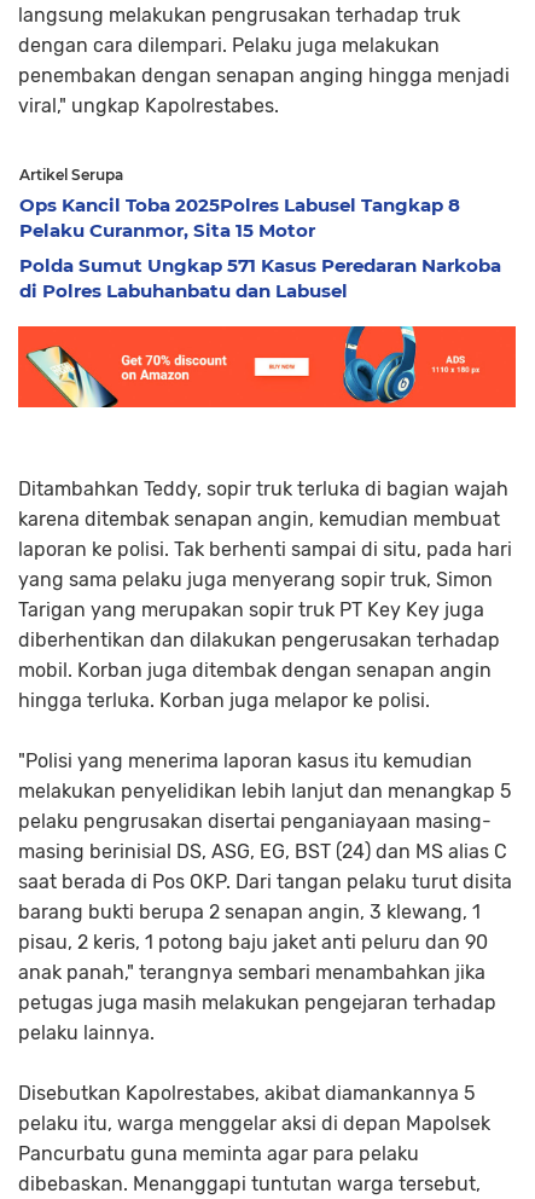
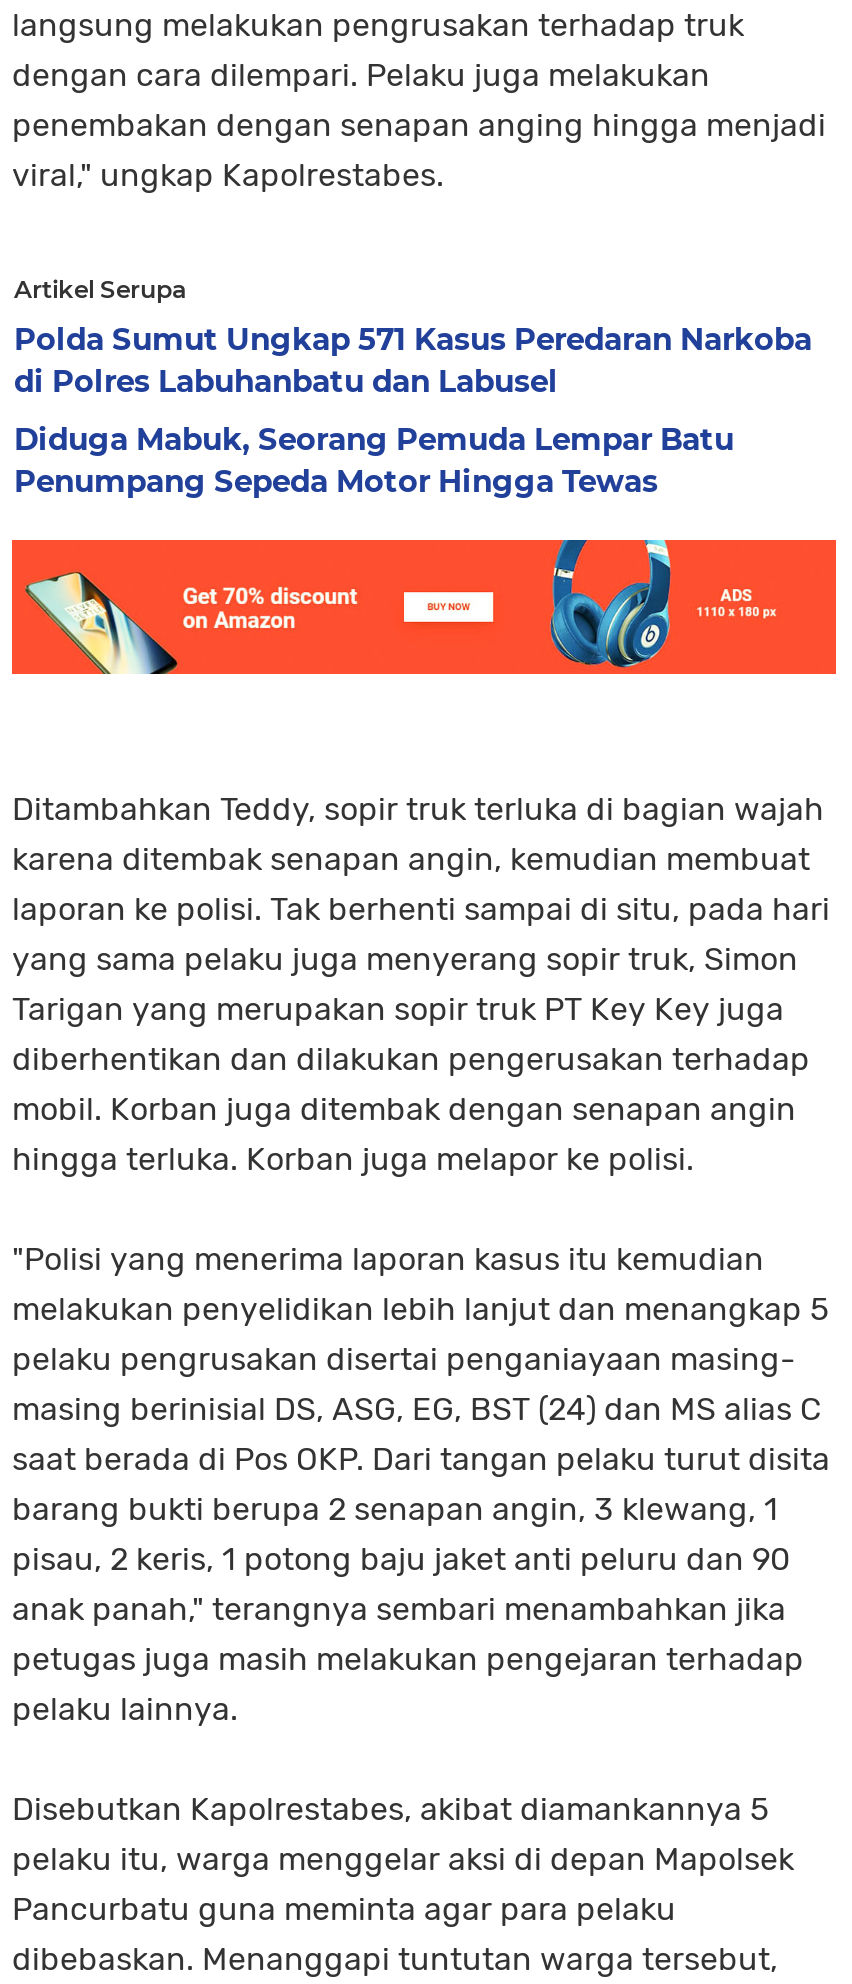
[19,193,460,242] Ops Kancil Toba 2025Polres Labusel Tangkap 8 | Pelaku Curanmor, Sita 15 Motor -> none
moved [19,254,501,302] -> [14,320,812,400]: Polda Sumut Ungkap 571 Kasus Peredaran Narkoba | di Polres Labuhanbatu dan Labusel
none -> [14,420,734,500] Diduga Mabuk, Seorang Pemuda Lempar Batu | Penumpang Sepeda Motor Hingga Tewas

